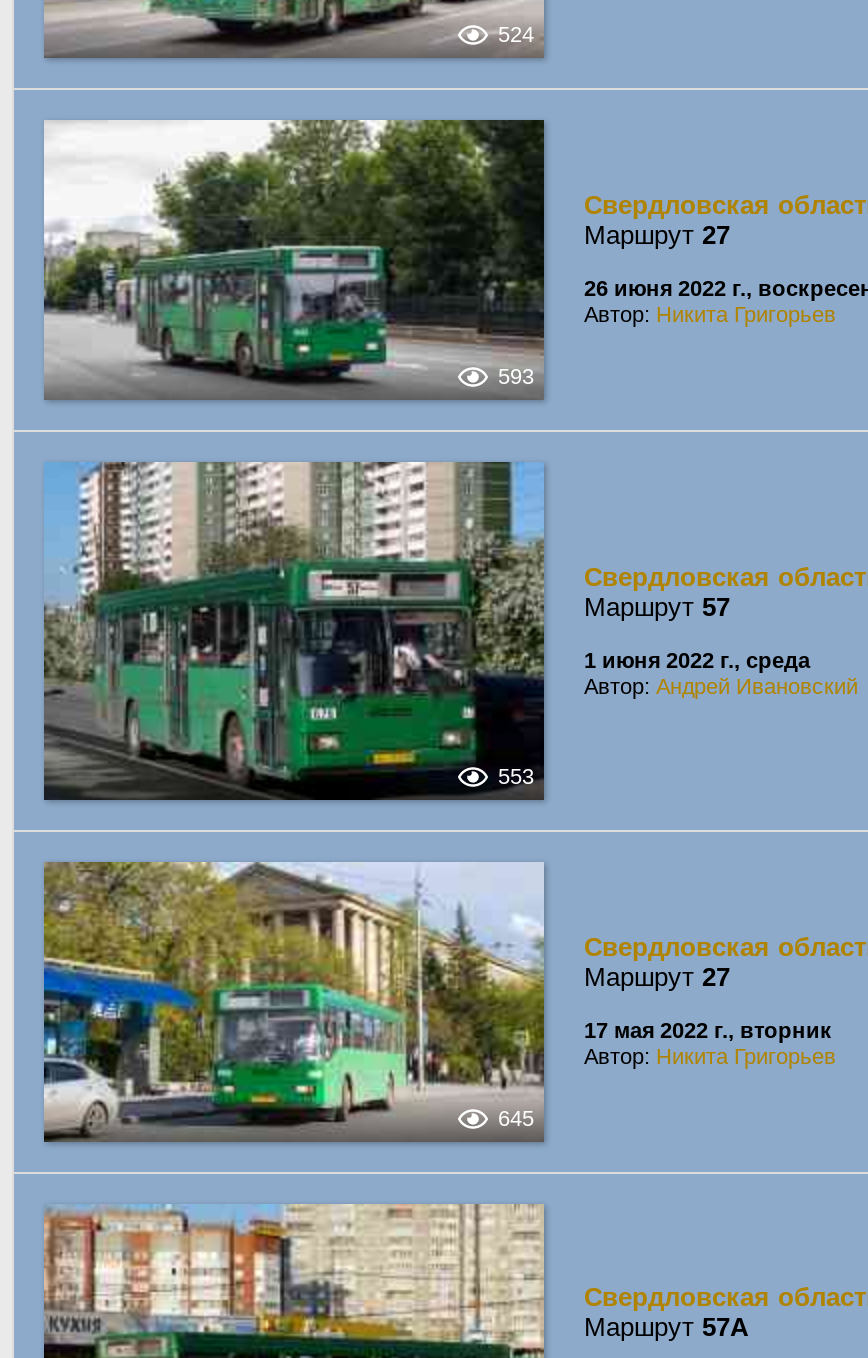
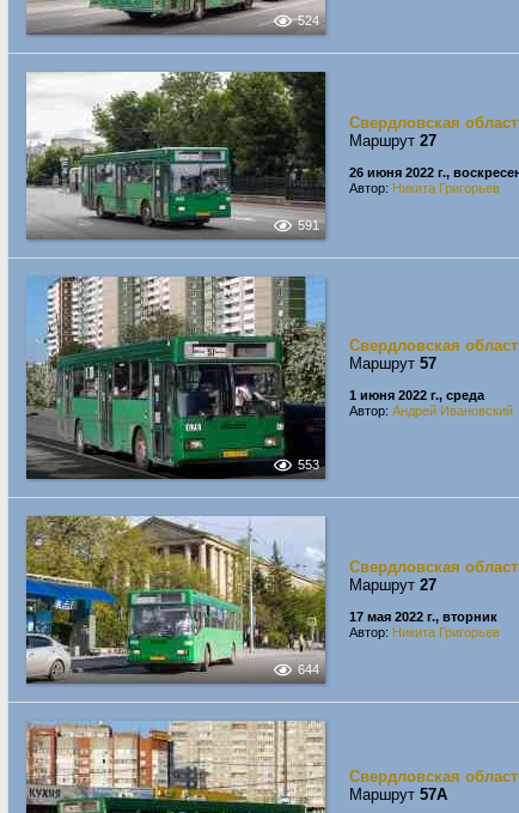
[498,364,534,388] 593 -> [298,218,319,232] 591
[498,1106,534,1130] 645 -> [298,662,319,677] 644

